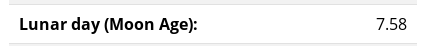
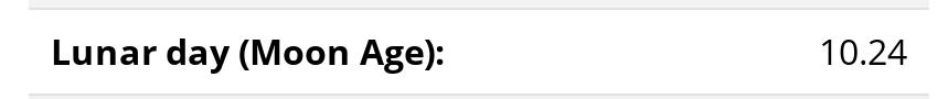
[376,13,407,35] 7.58 -> [819,28,907,76] 10.24

